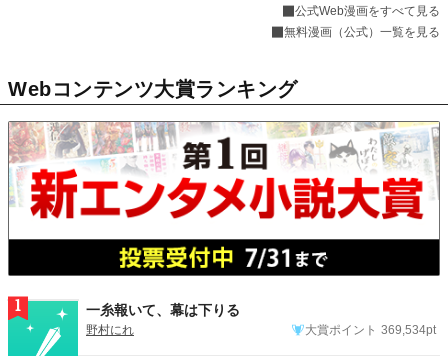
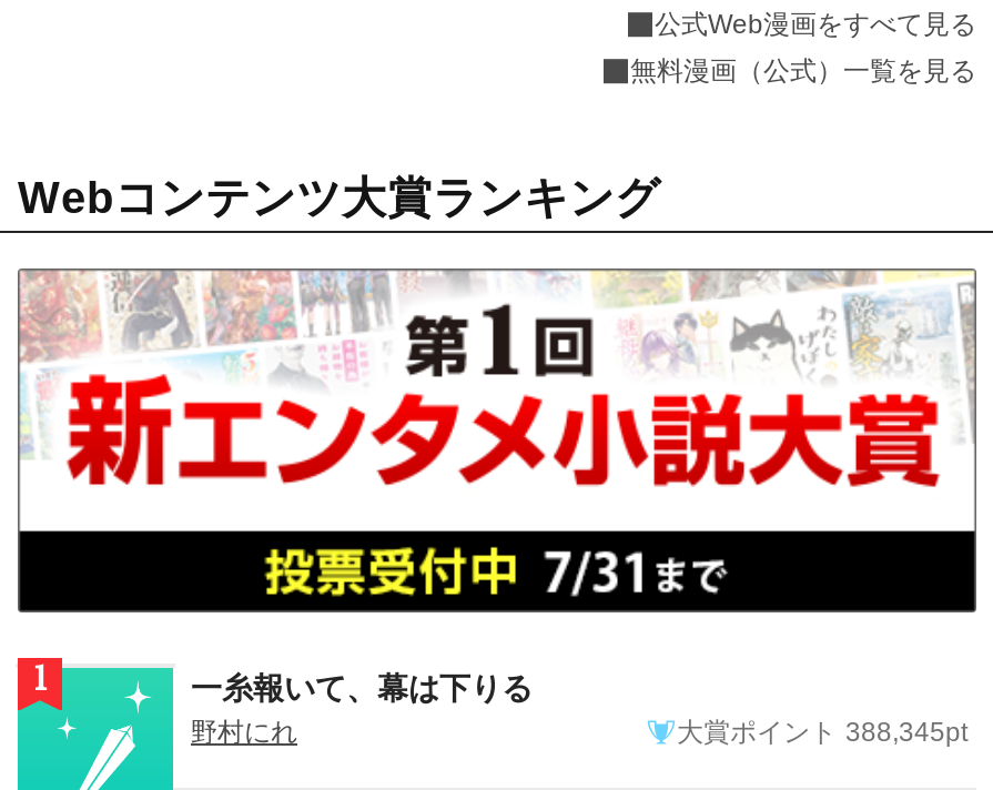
[305,323,436,337] 大賞ポイント 369,534pt -> [677,718,967,749] 大賞ポイント 388,345pt

